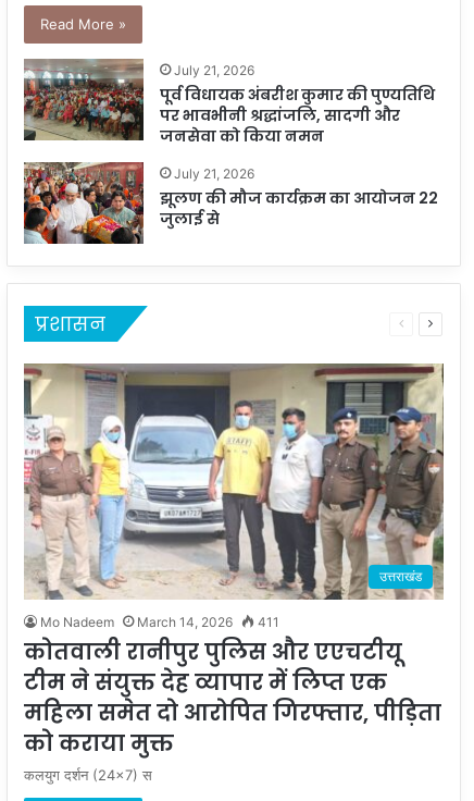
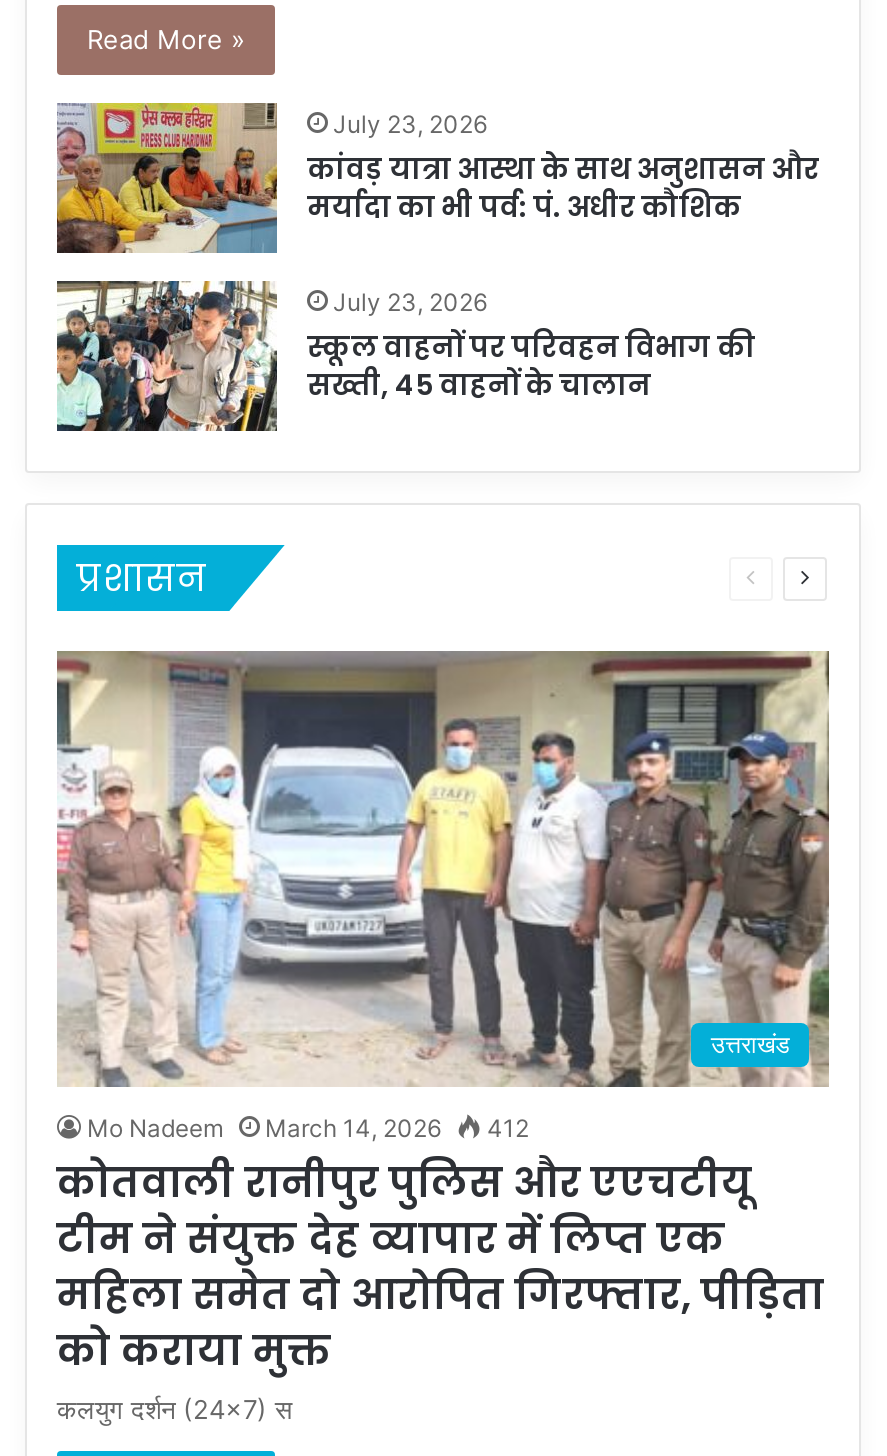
[24,59,435,146] [image] | July 21, 2026 | पूर्व विधायक अंबरीश कुमार की पुण्यतिथि | पर भावभीनी श्रद्धांजलि, सादगी और | जनसेवा को किया नमन -> [55,100,819,256] [image] | July 23, 2026 | कांवड़ यात्रा आस्था के साथ अनुशासन और | मर्यादा का भी पर्व: पं. अधीर कौशिक
[23,161,438,245] [image] | July 21, 2026 | झूलण की मौज कार्यक्रम का आयोजन 22 | जुलाई से -> [55,278,755,434] [image] | July 23, 2026 | स्कूल वाहनों पर परिवहन विभाग की | सख्ती, 45 वाहनों के चालान
[40,614,279,630] Mo Nadeem March 14, 2026 411 -> [87,1112,529,1142] Mo Nadeem March 14, 2026 412

